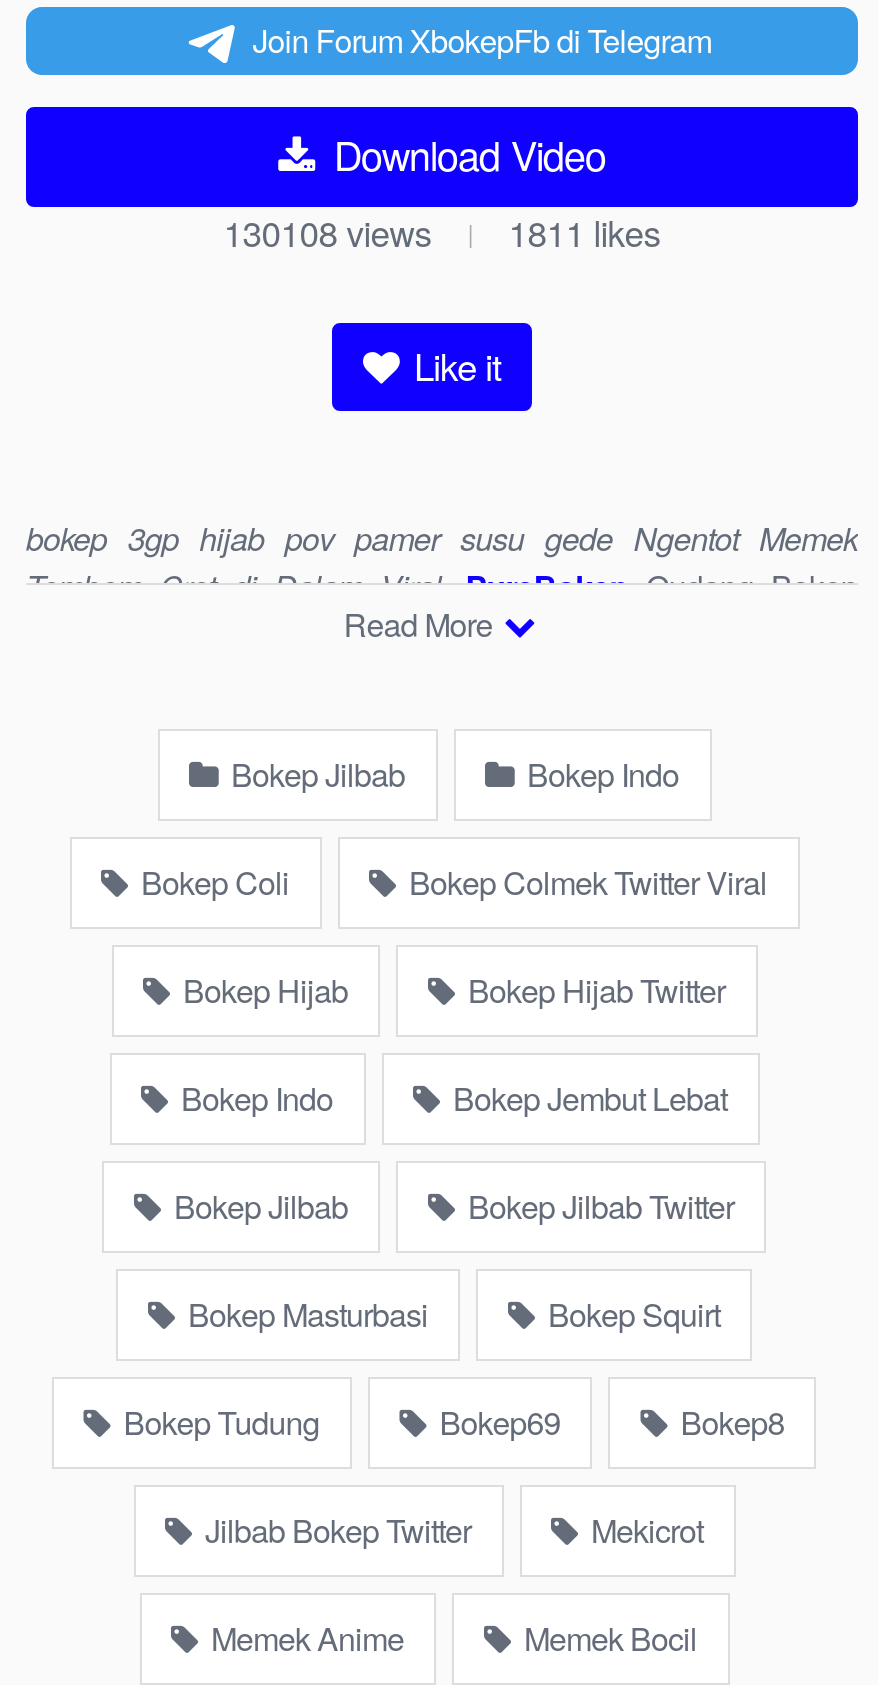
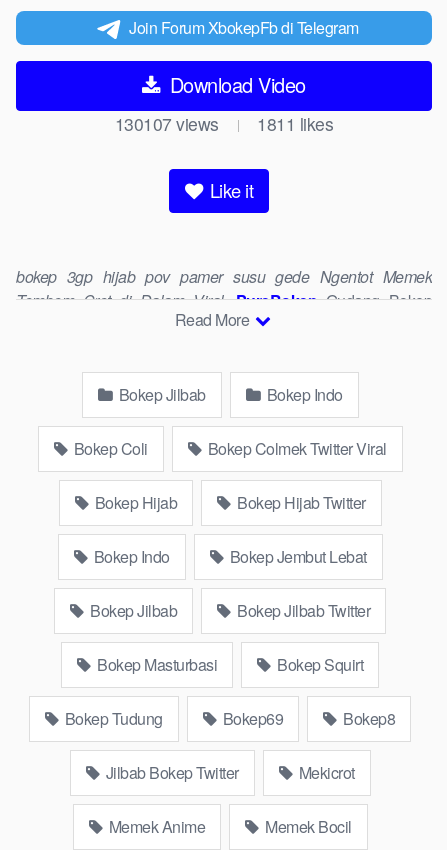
[224,207,432,257] 130108views -> [115,111,219,136] 130107views

